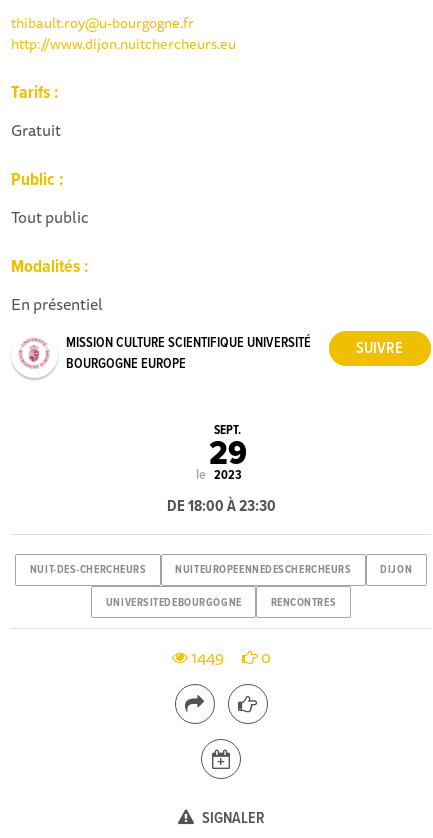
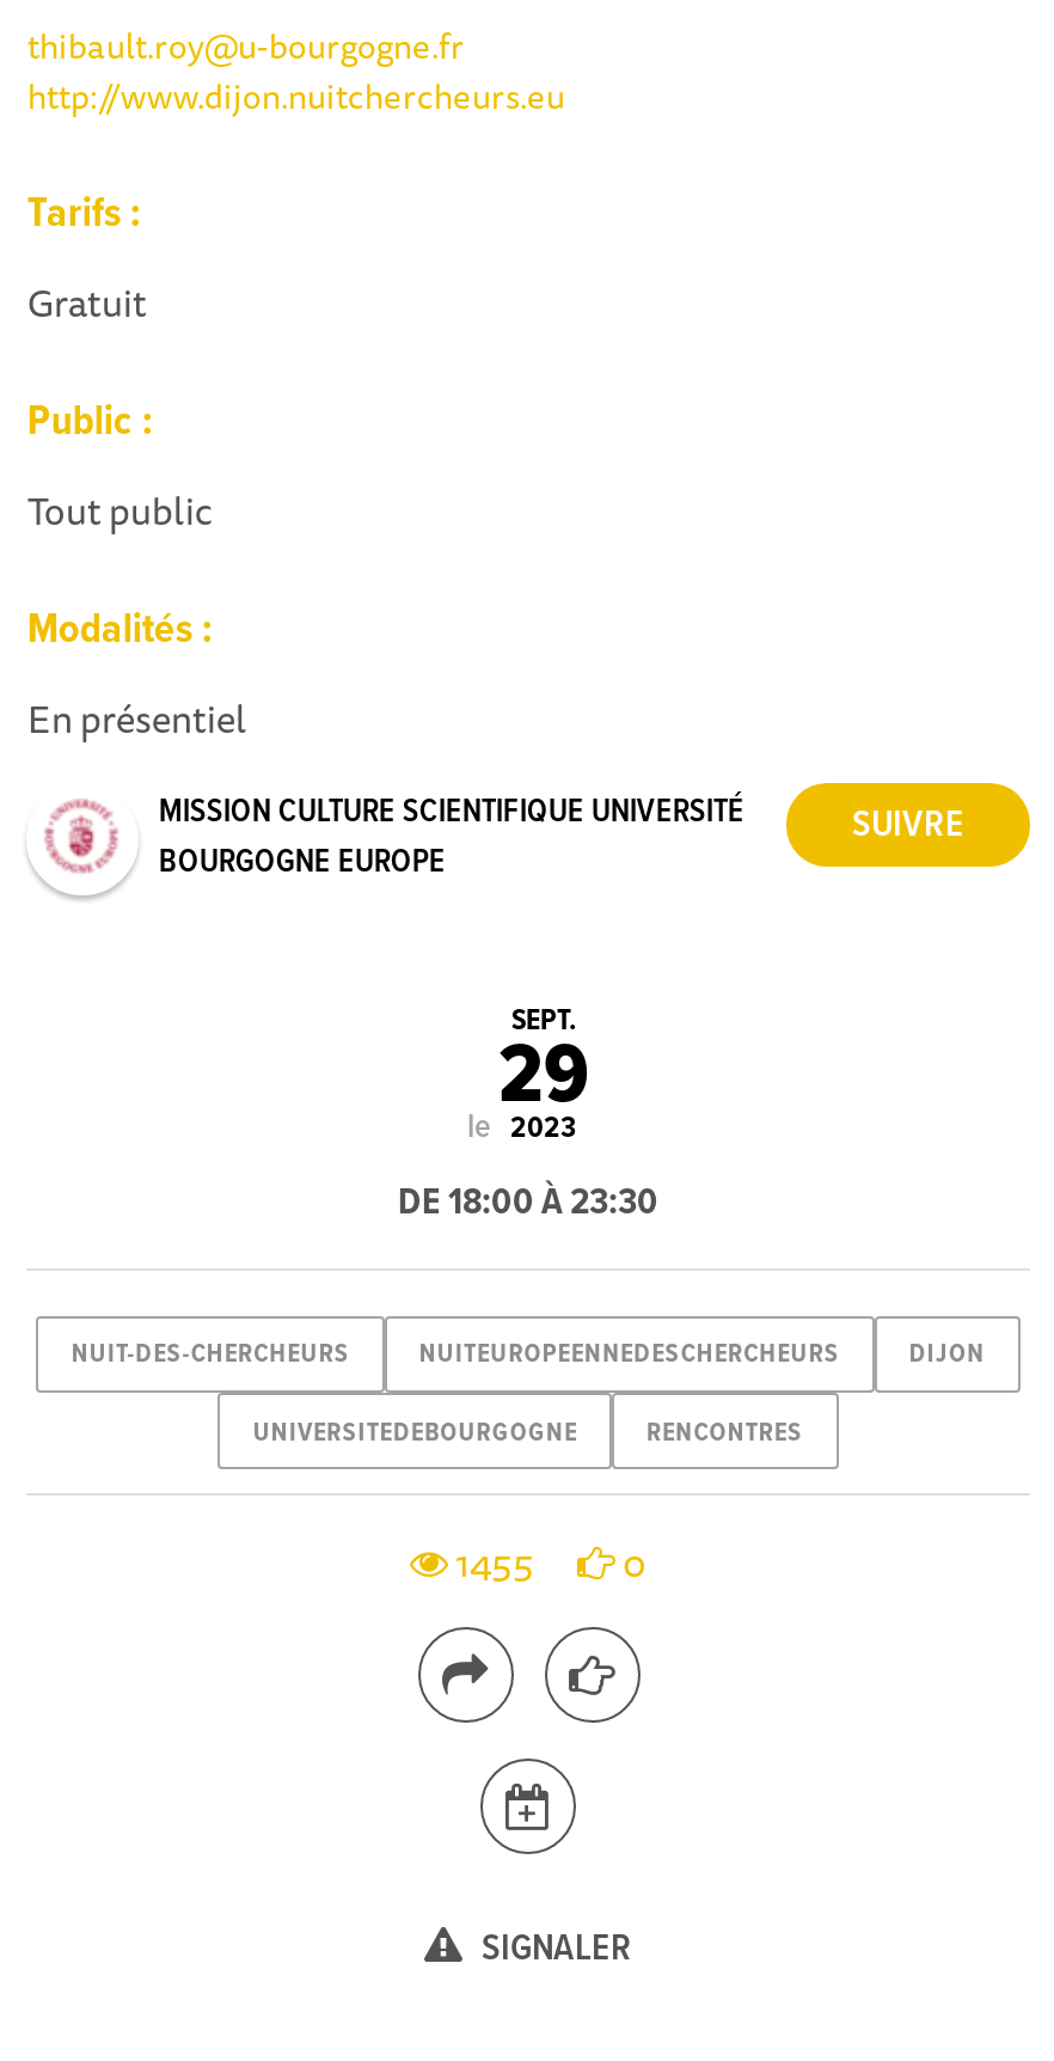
[187,644,270,670] 1449 0 -> [448,1531,647,1594] 1455 0

